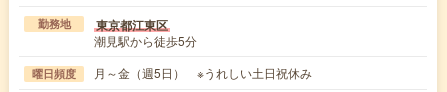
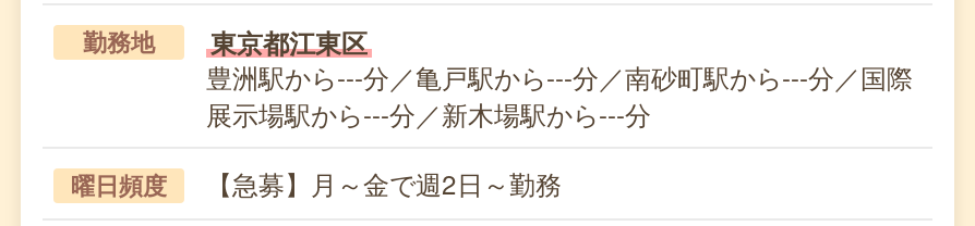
[94,32,197,49] 潮見駅から徒歩5分 -> [206,58,913,132] 豊洲駅から---分／亀戸駅から---分／南砂町駅から---分／国際 | 展示場駅から---分／新木場駅から---分
[94,64,312,81] 月～金（週5日） ※うれしい土日祝休み -> [206,165,562,201] 【急募】月～金で週2日～勤務

